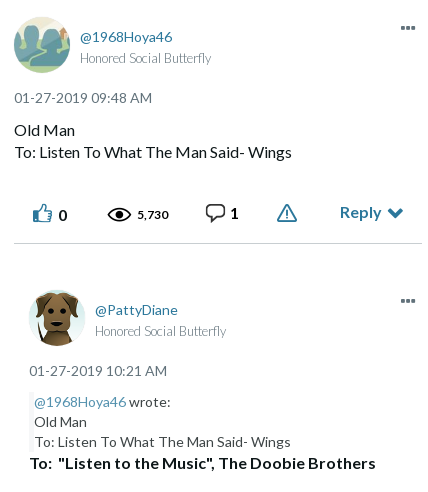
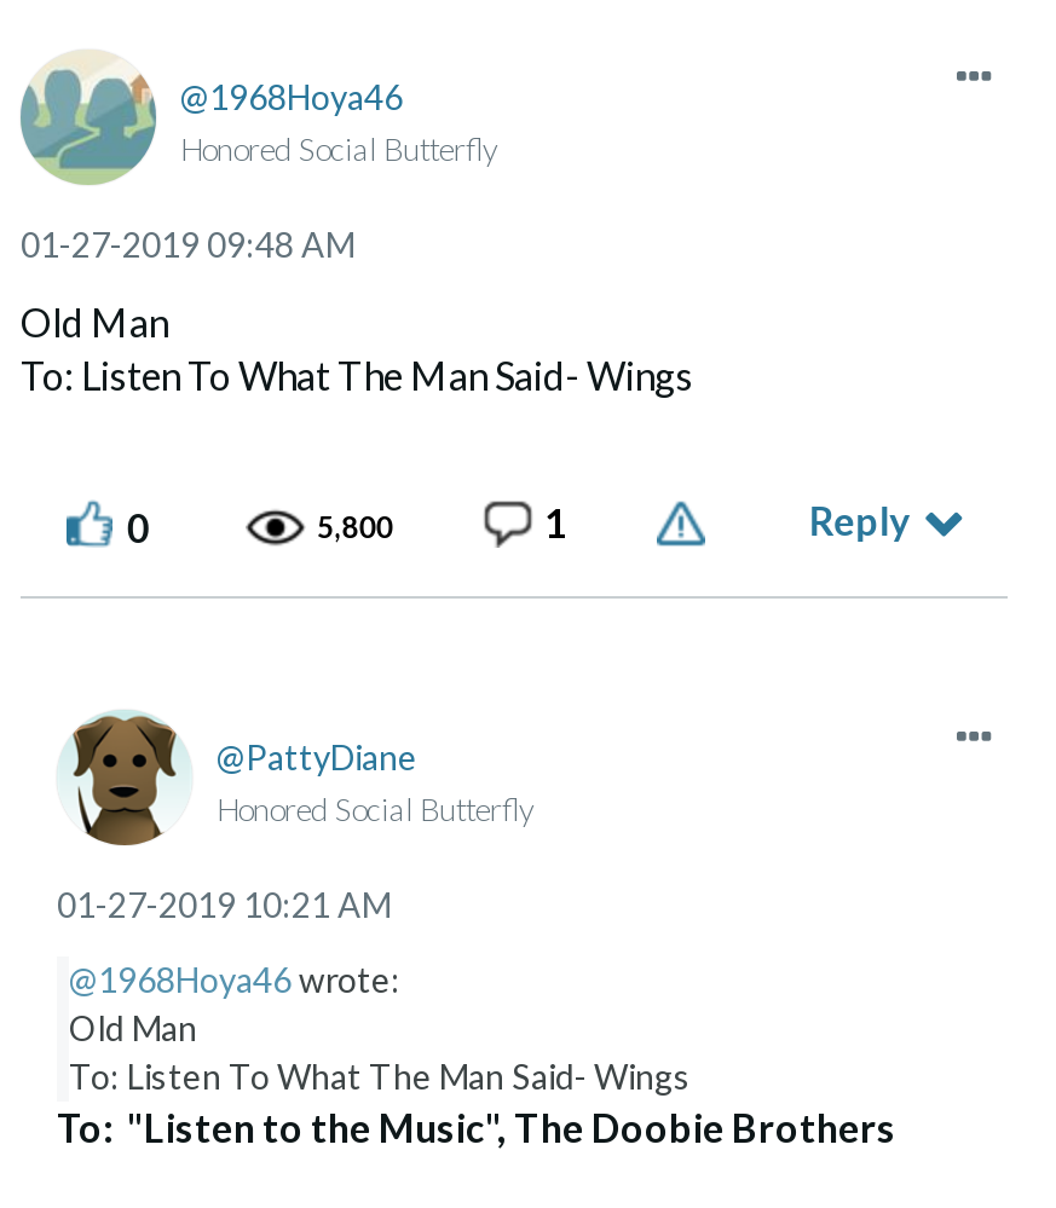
[137,207,168,222] 5,730 -> [317,508,392,545] 5,800

